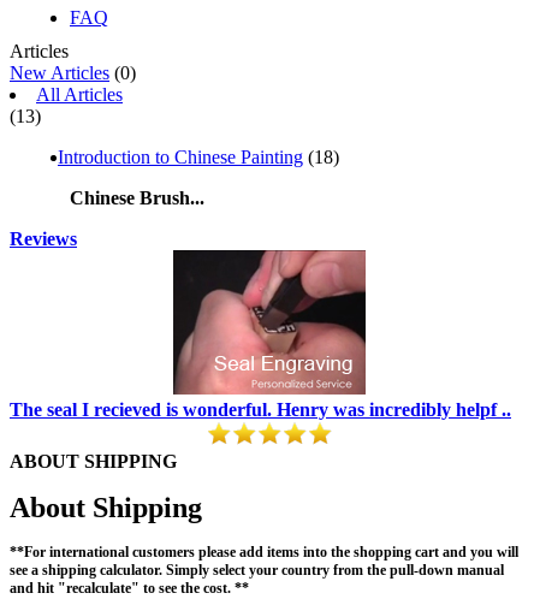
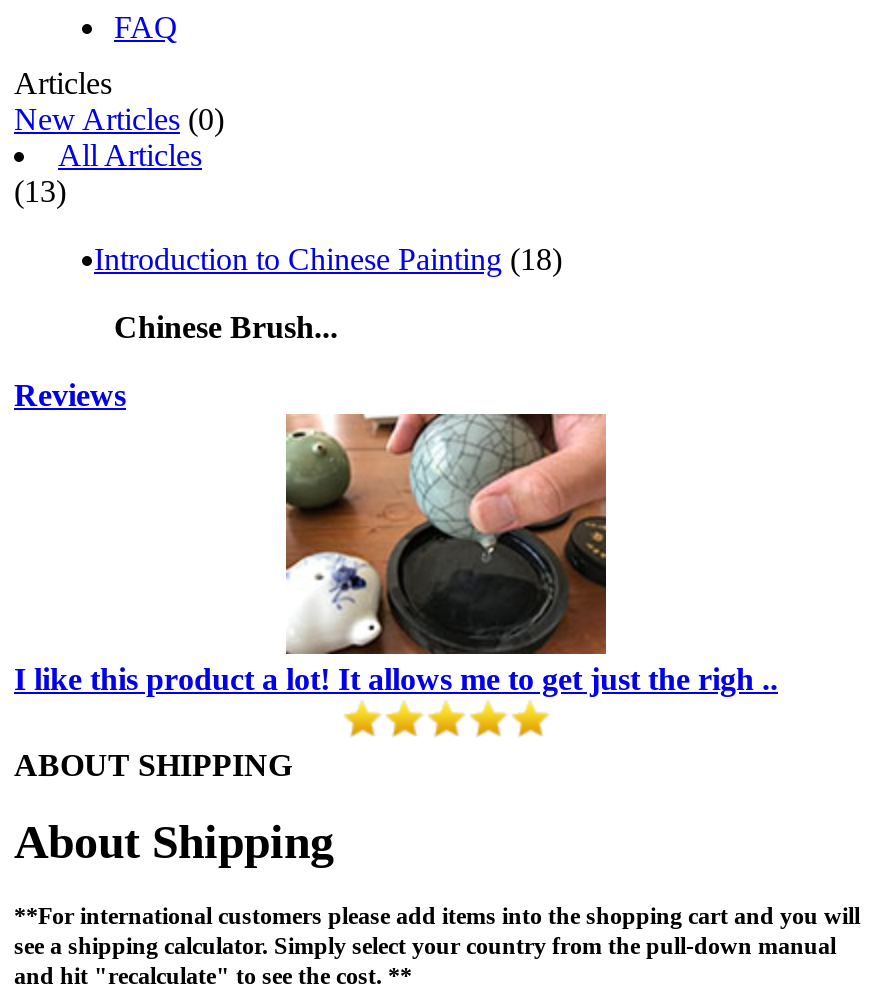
[10,249,511,420] [image] | The seal I recieved is wonderful. Henry was incredibly helpf .. -> [14,412,778,696] [image] | I like this product a lot! It allows me to get just the righ ..

